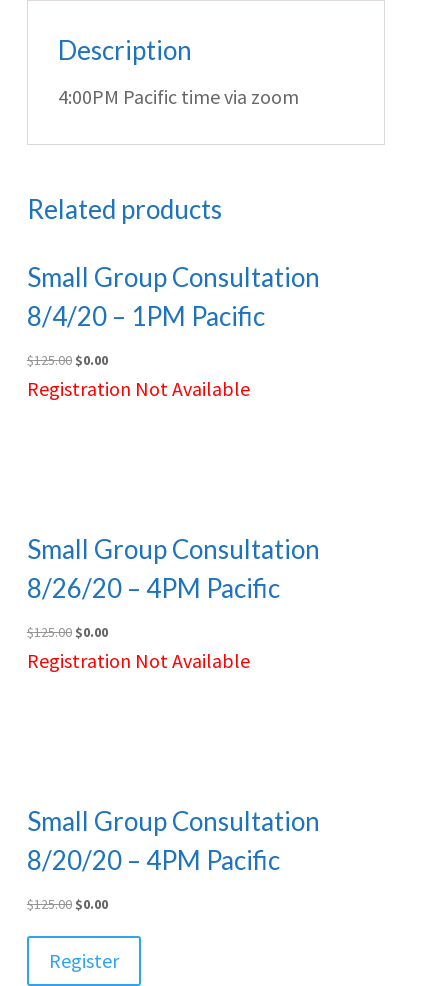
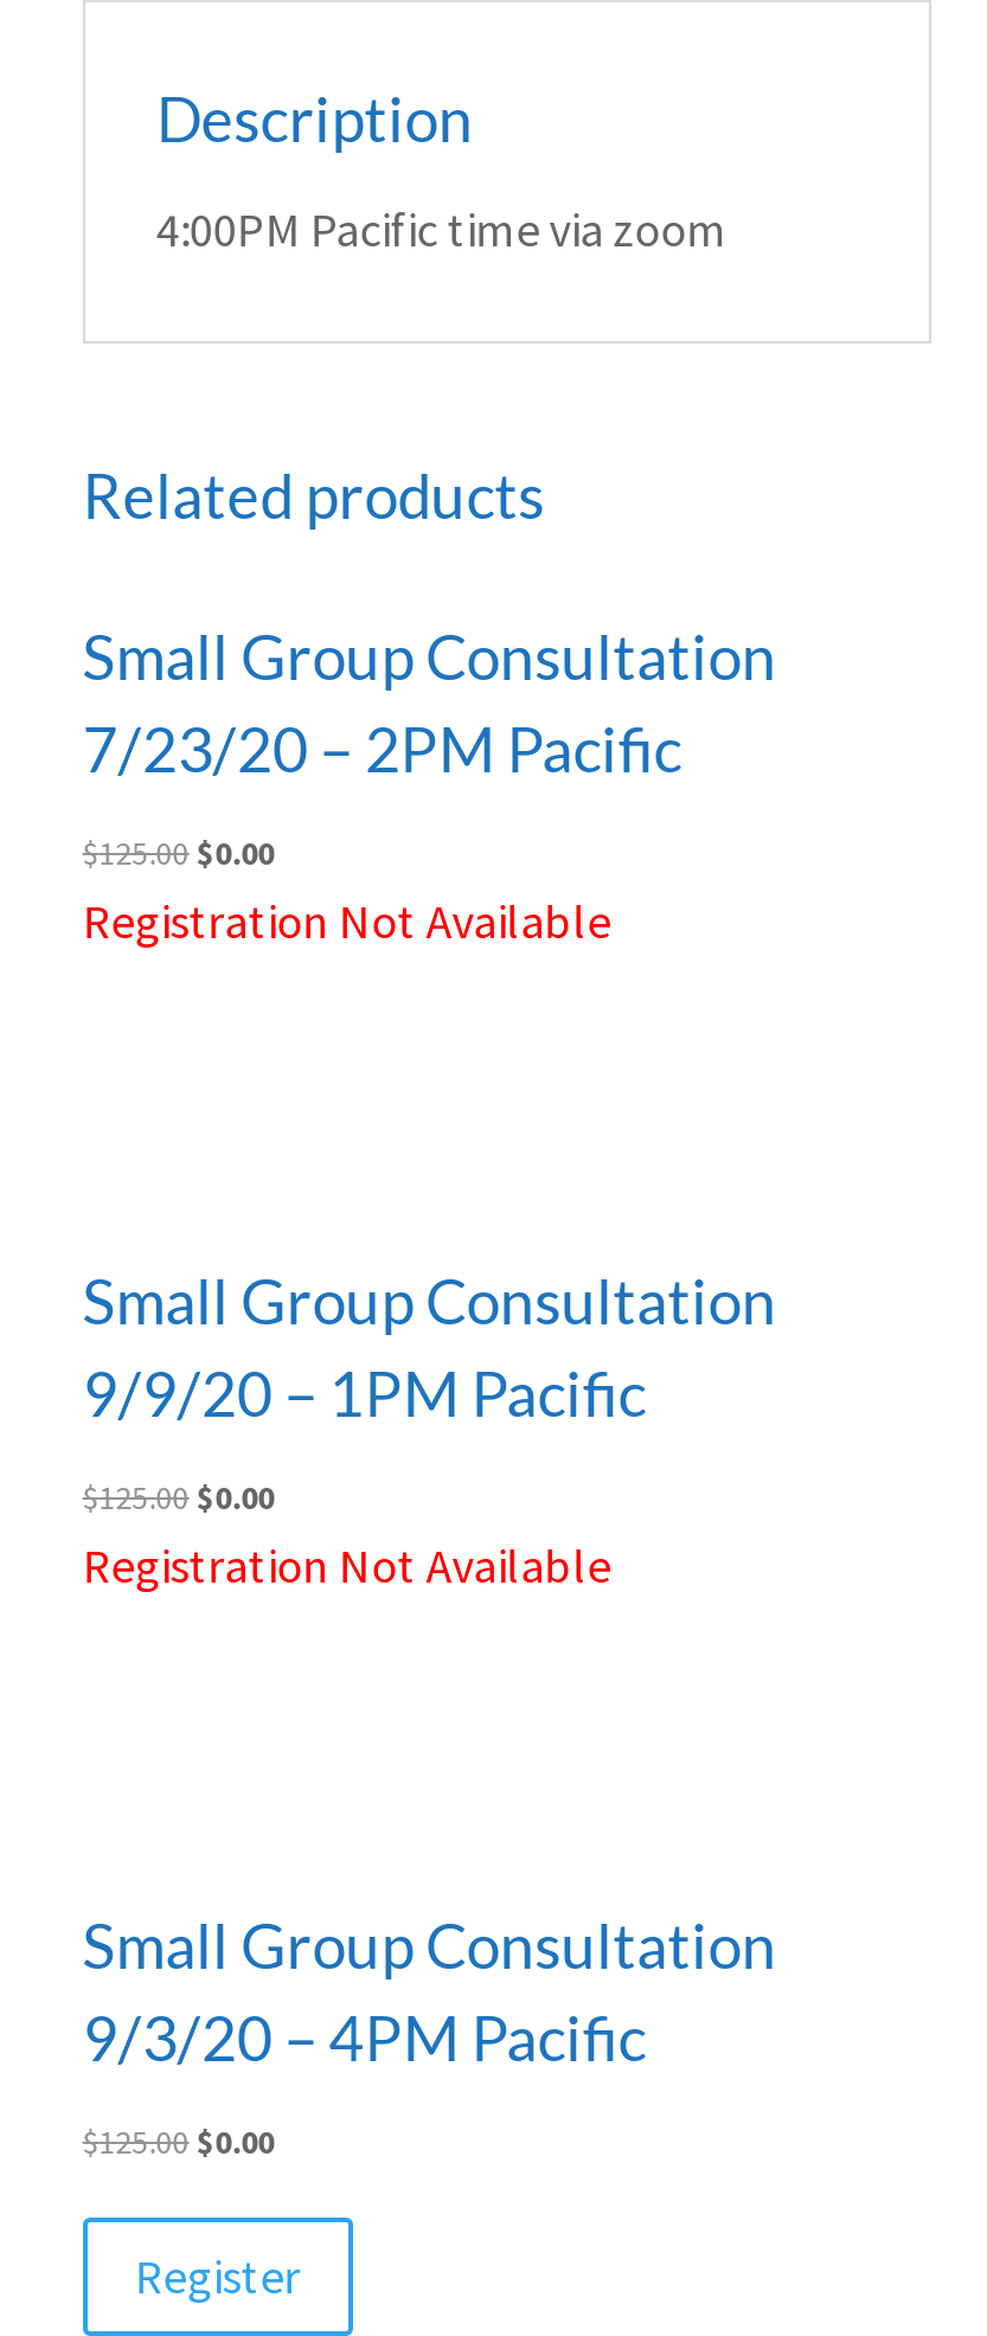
[27,300,265,332] 8/4/20 – 1PM Pacific -> [82,711,682,787] 7/23/20 – 2PM Pacific
[27,572,280,604] 8/26/20 – 4PM Pacific -> [82,1356,646,1431] 9/9/20 – 1PM Pacific
[27,844,280,876] 8/20/20 – 4PM Pacific -> [82,2001,646,2076] 9/3/20 – 4PM Pacific

